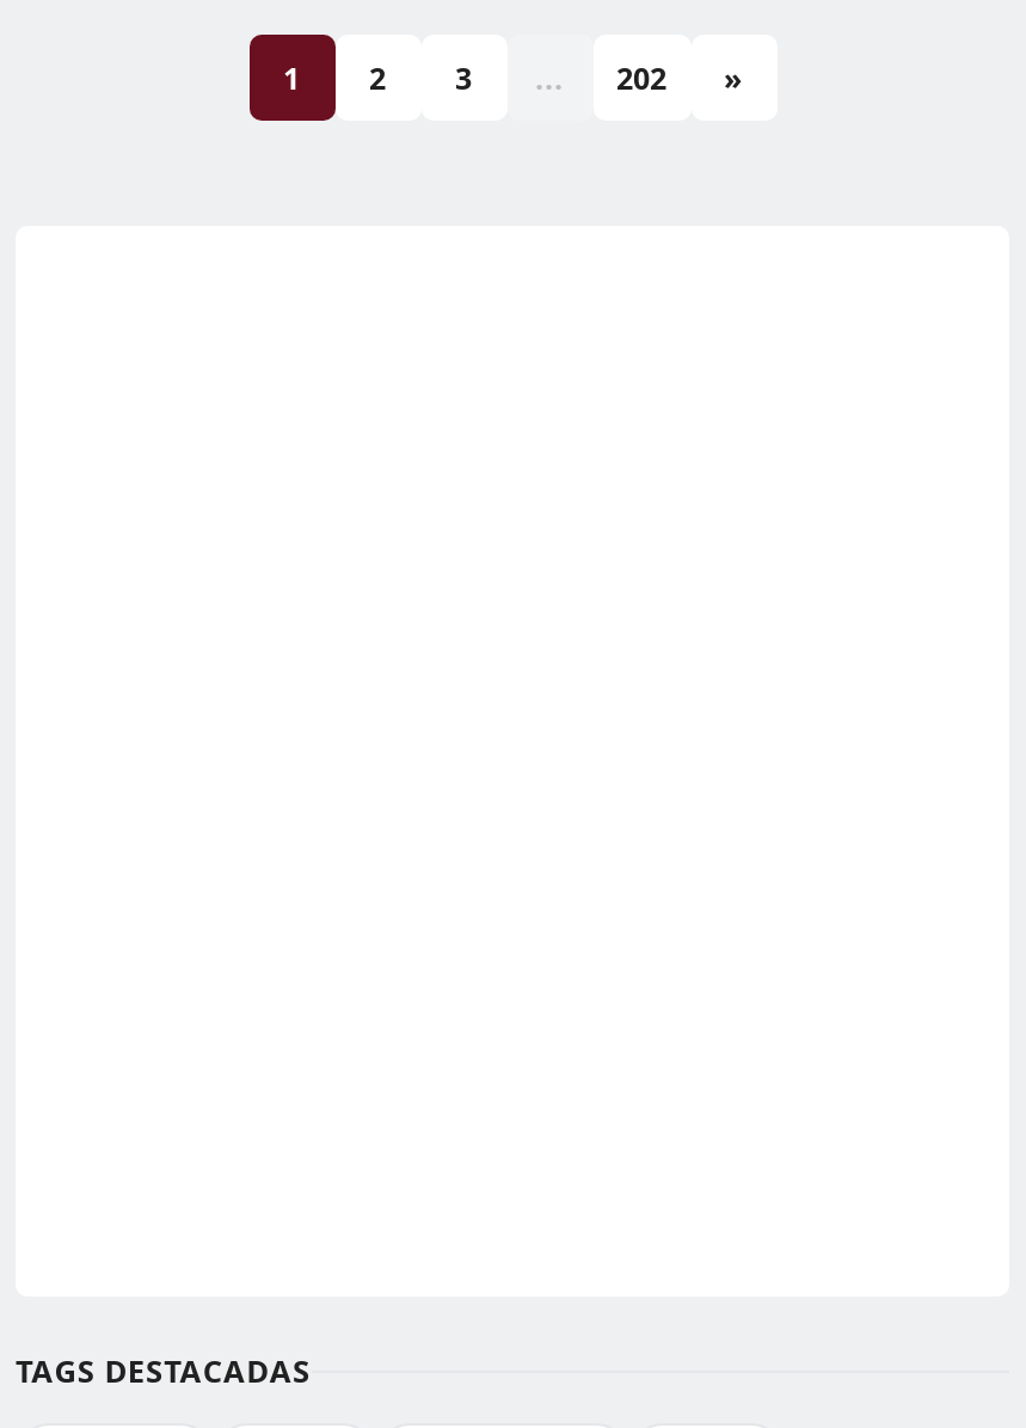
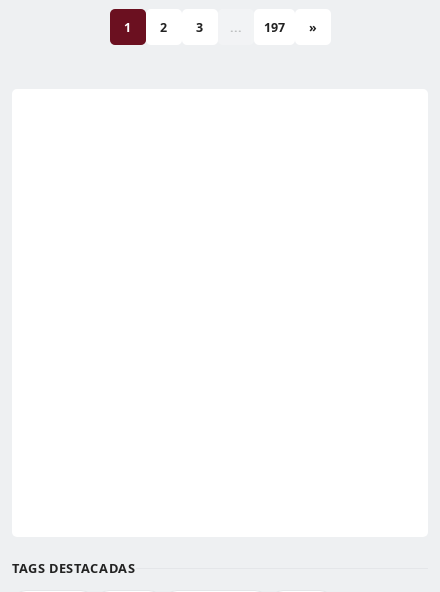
[616,57,666,98] 202 -> [263,18,284,35] 197

